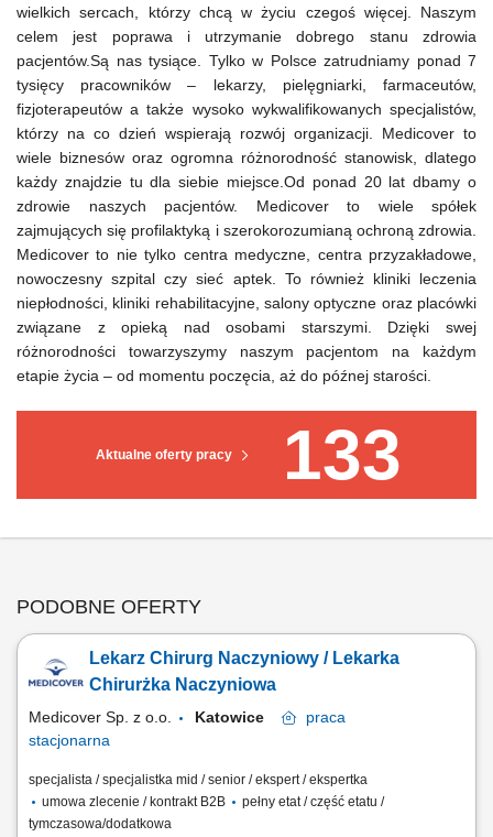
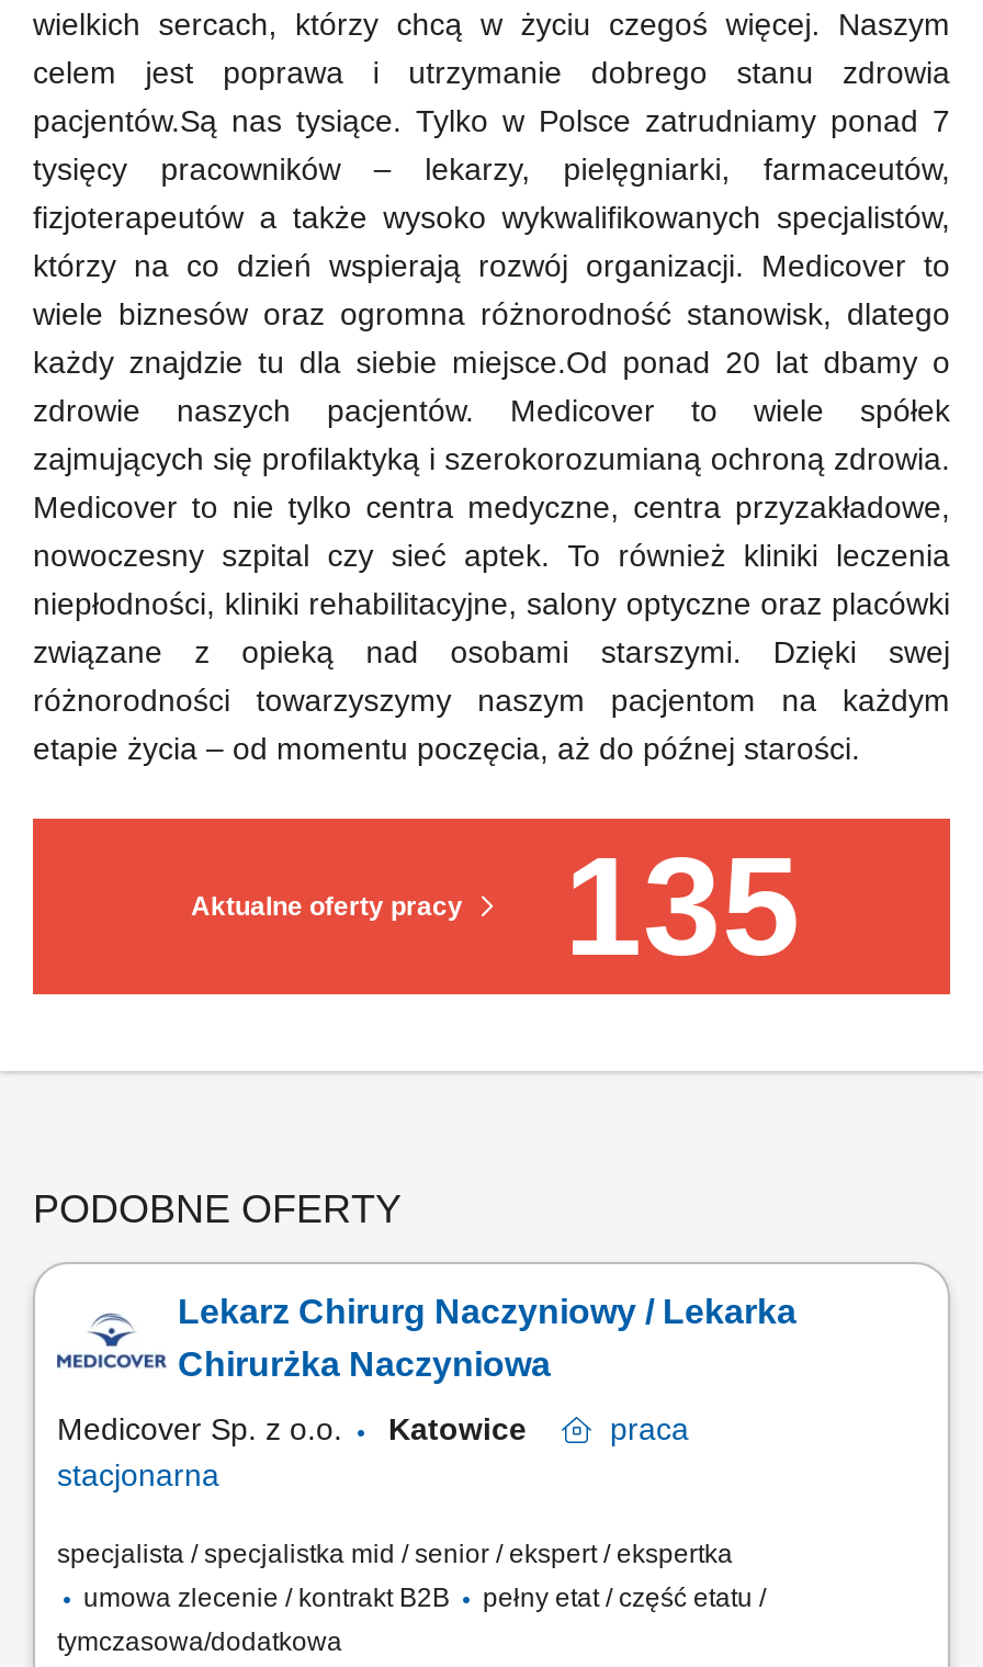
[283,415,402,494] 133 -> [564,827,801,985] 135

